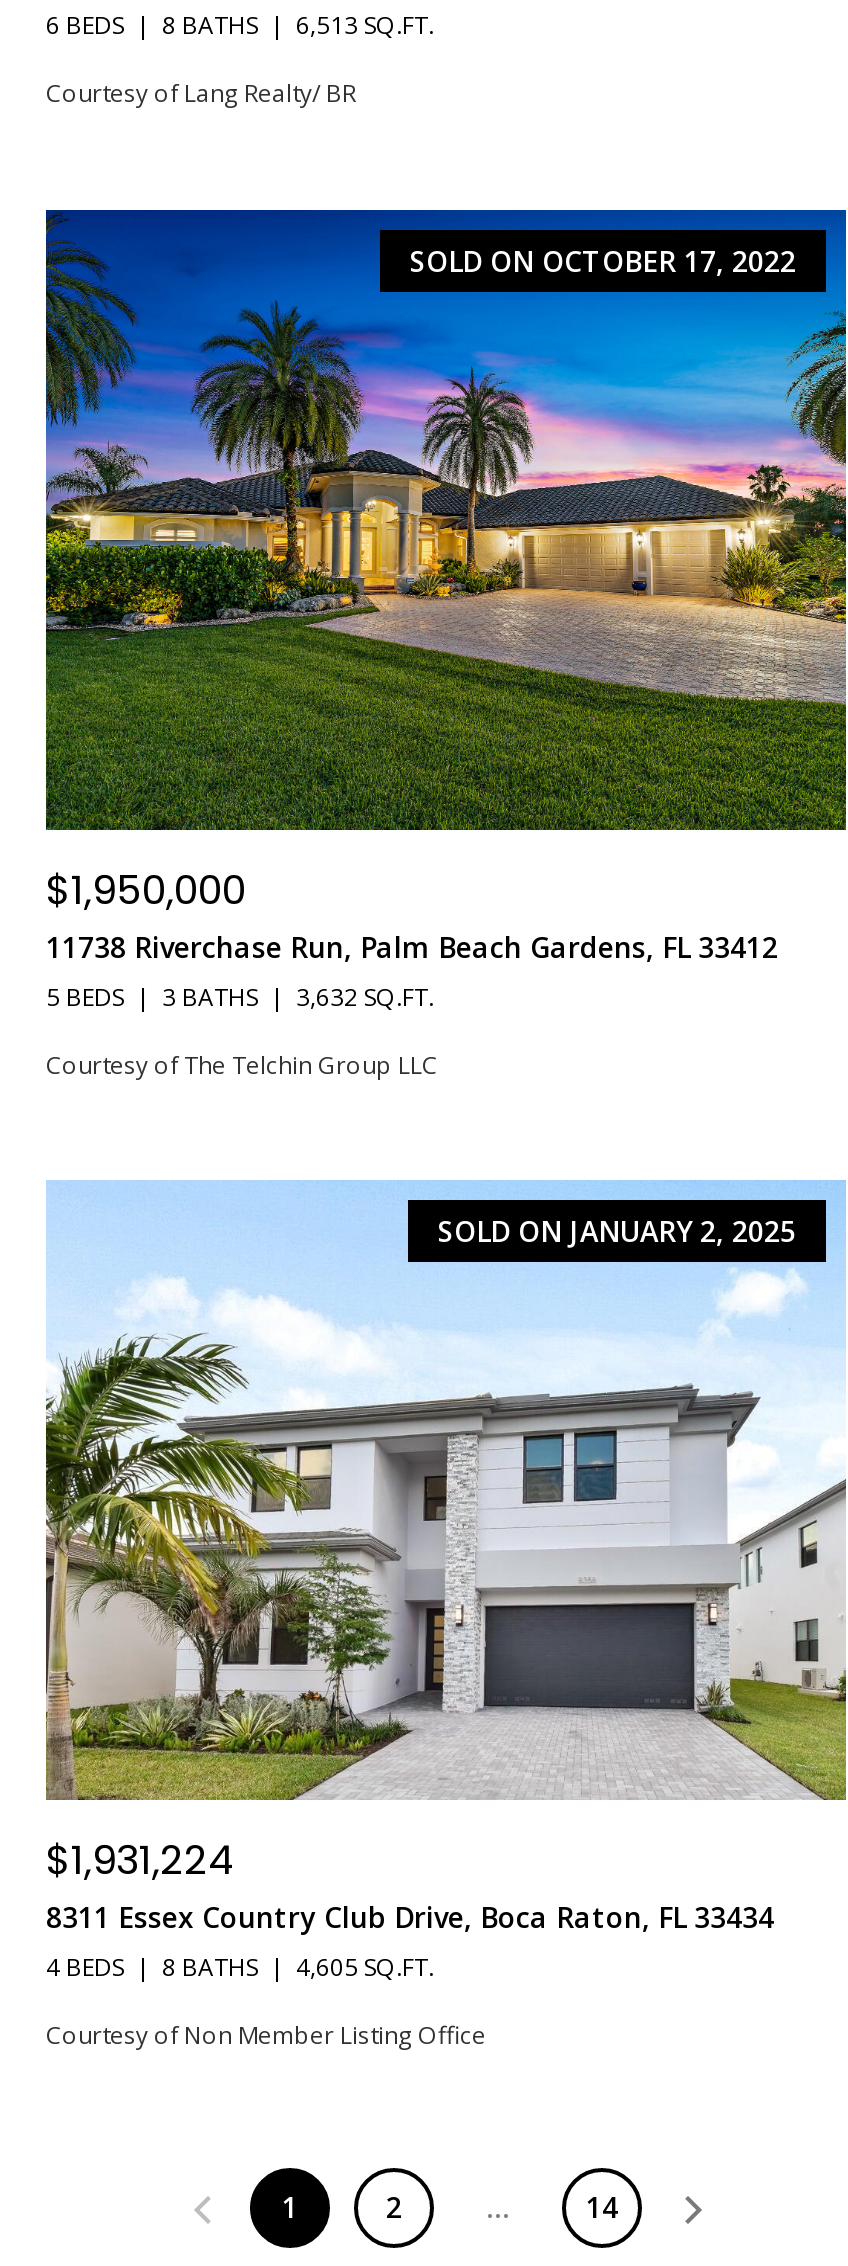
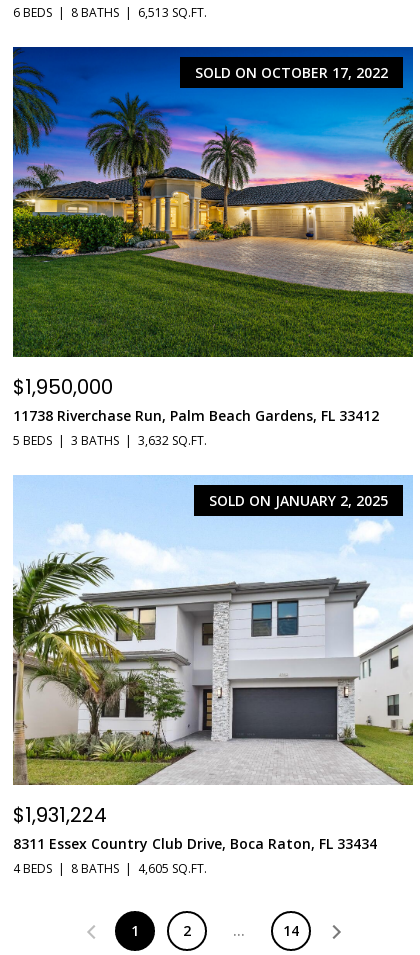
[46,76,356,110] Courtesy of Lang Realty/ BR -> none
[46,1047,438,1081] Courtesy of The Telchin Group LLC -> none
[46,2019,486,2053] Courtesy of Non Member Listing Office -> none

